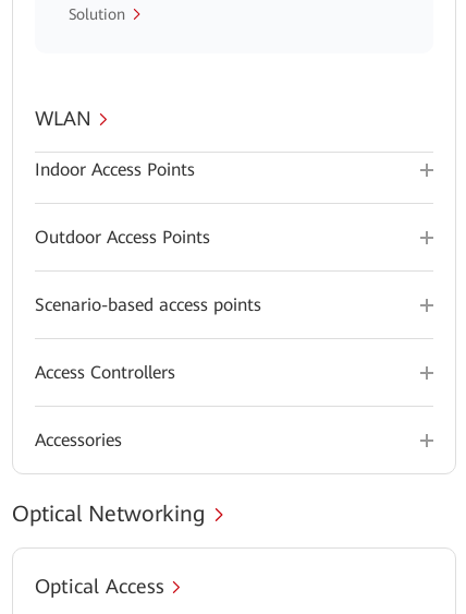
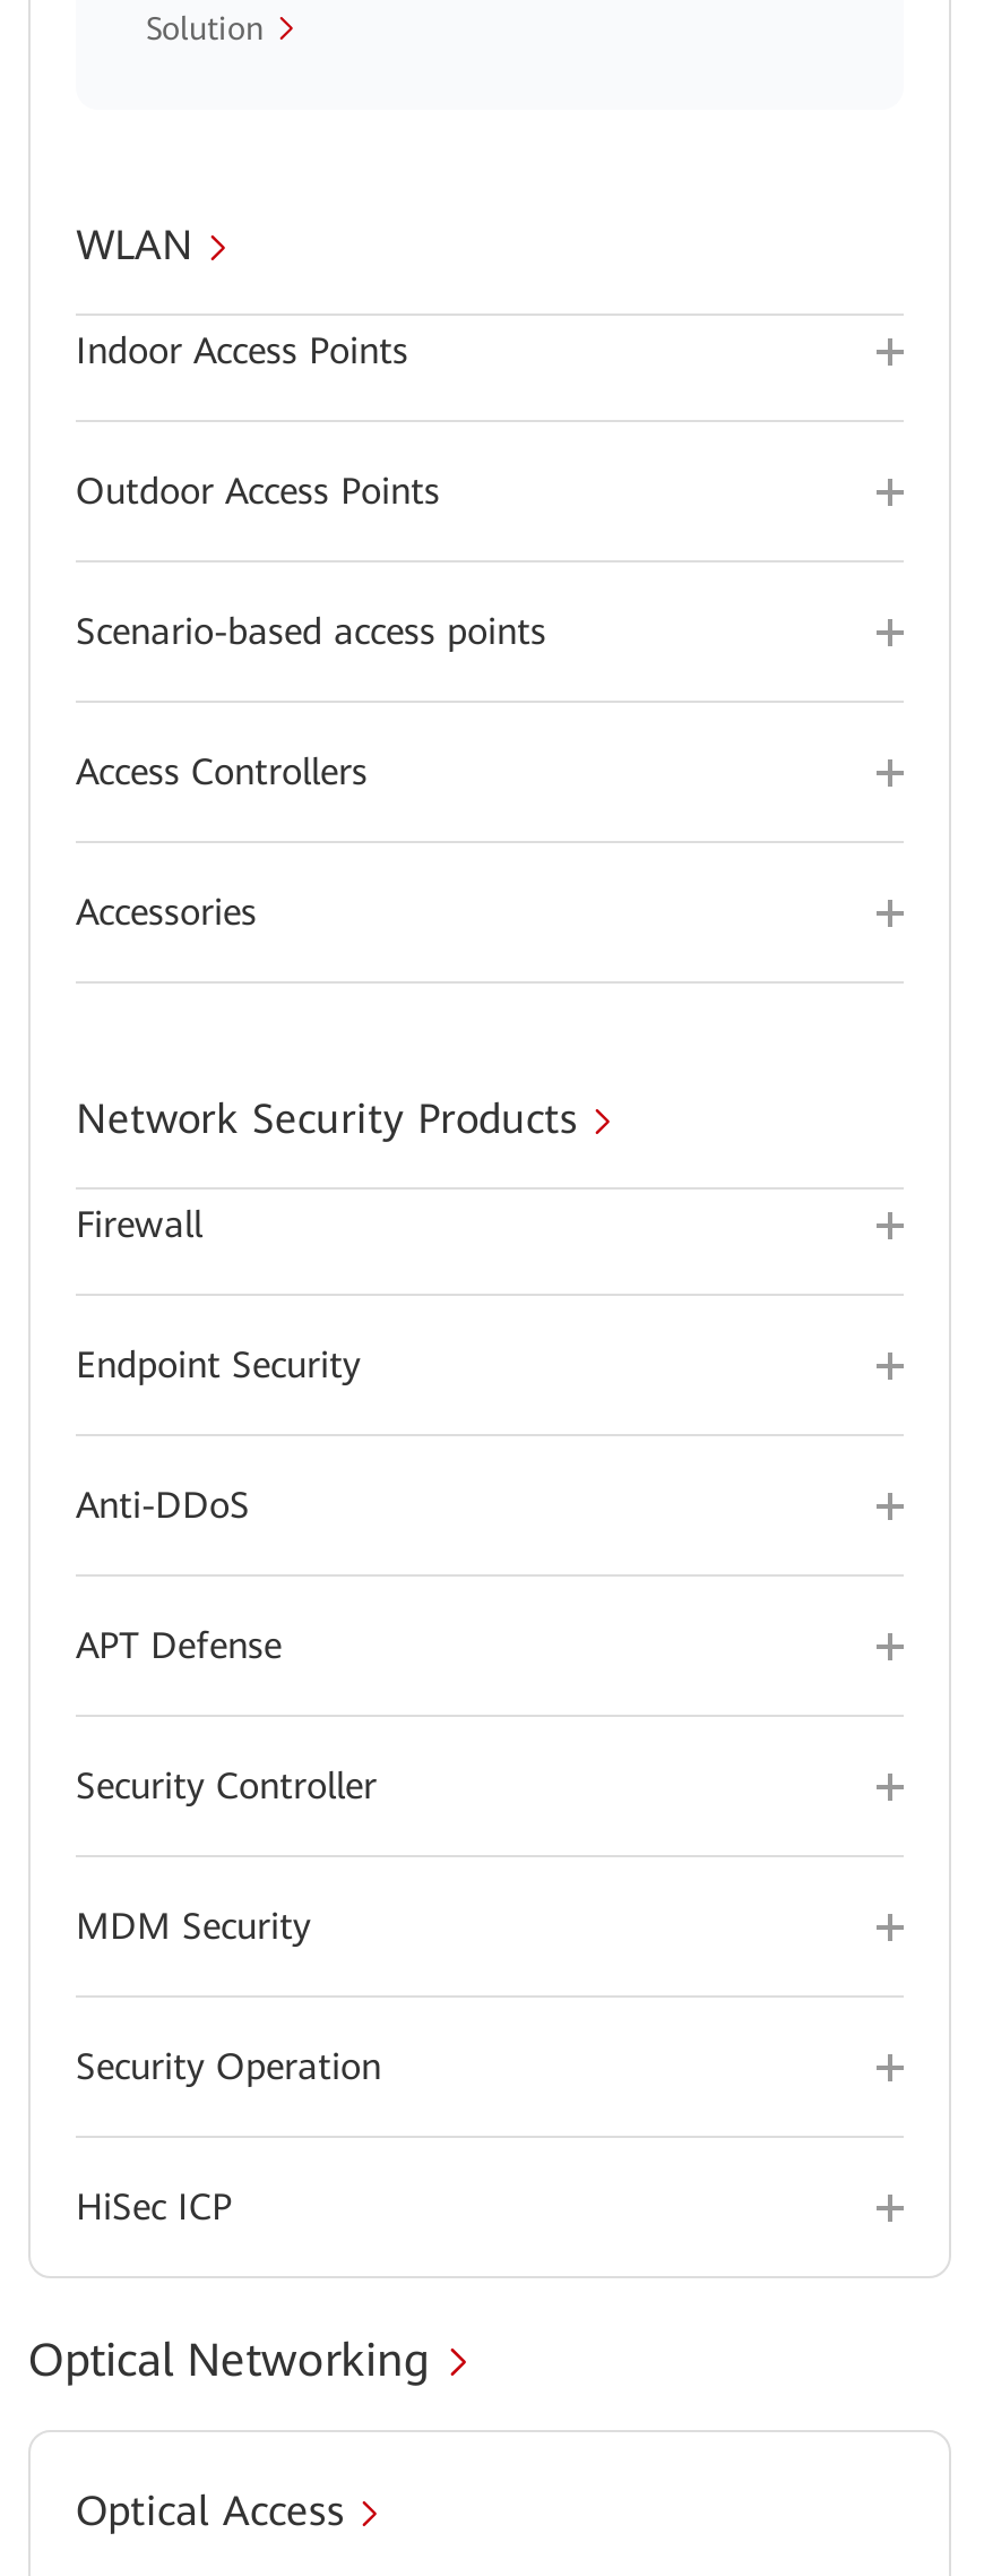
none -> [76,1094,578,2229] Network Security Products | Firewall | Endpoint Security | Anti-DDoS | APT Defense | Security Controller | MDM Security | Security Operation | HiSec ICP

